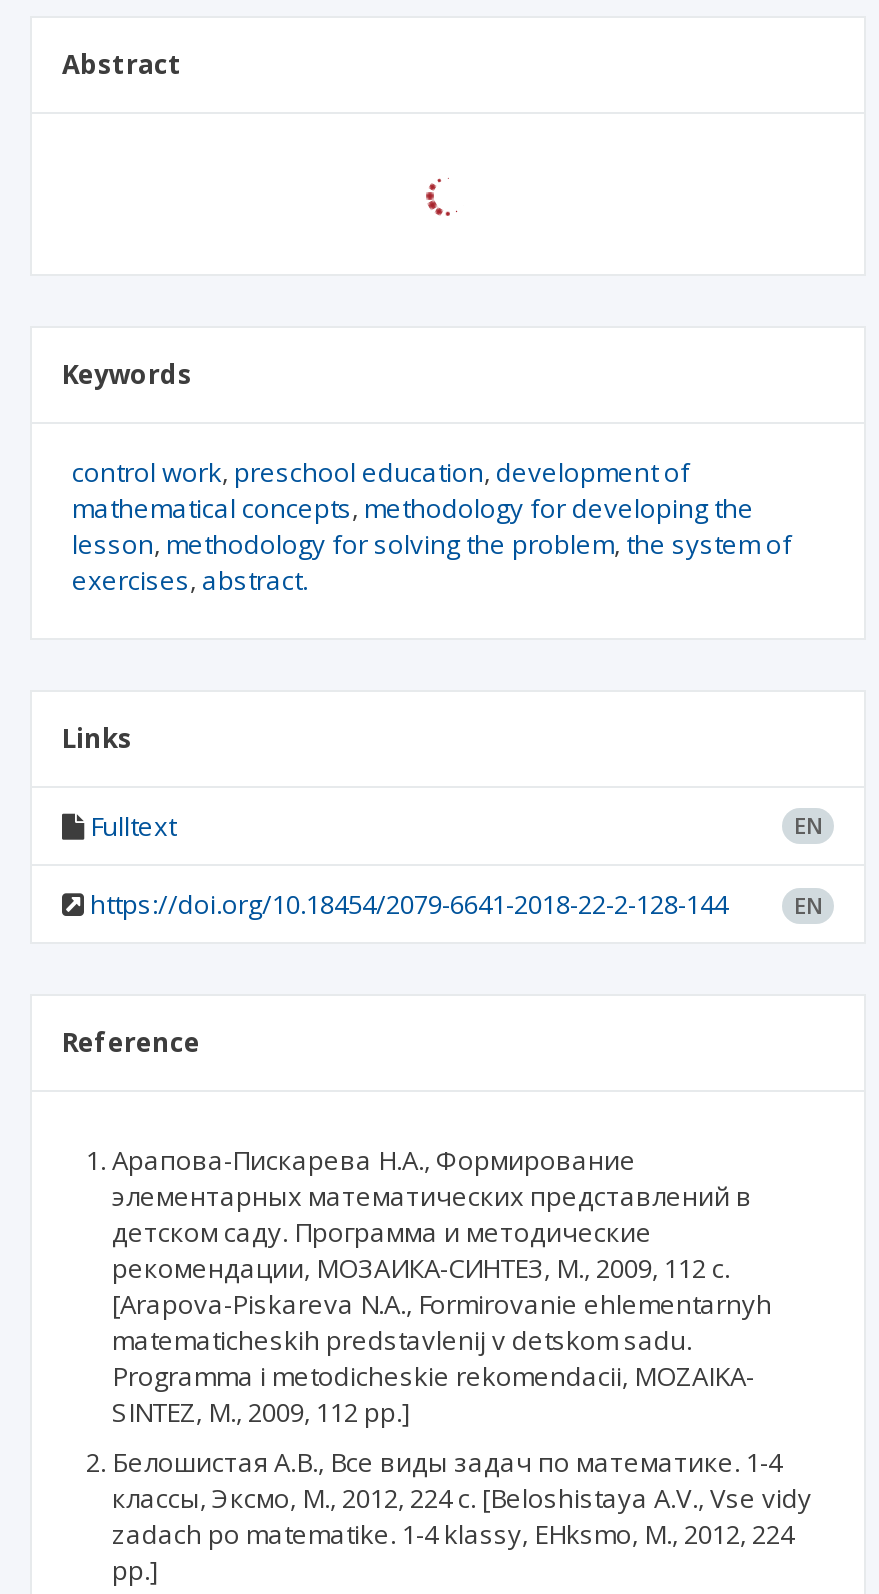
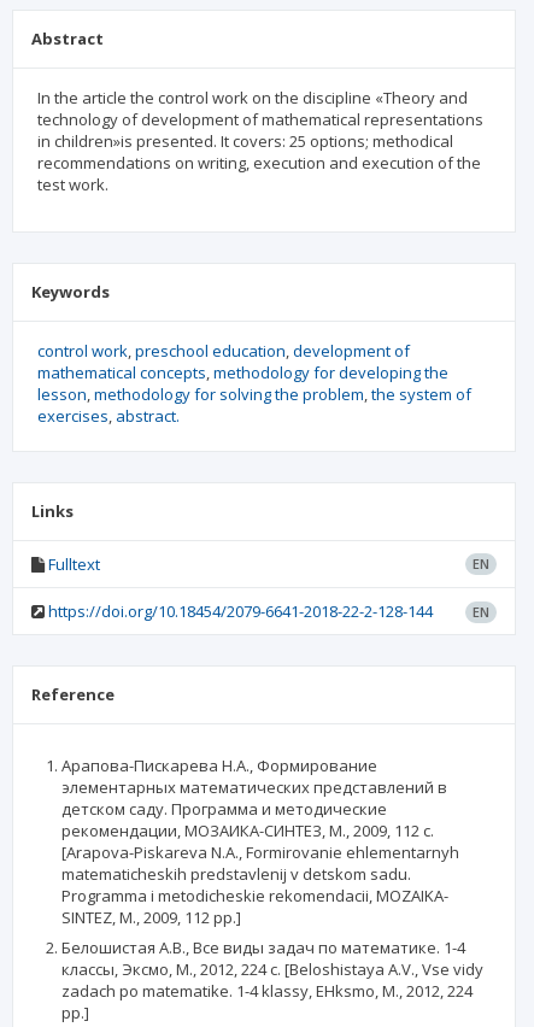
none -> [37,87,483,195] In the article the control work on the discipline «Theory and | technology of development of mathematical representations | in children»is presented. It covers: 25 options; methodical | recommendations on writing, execution and execution of the | test work.

